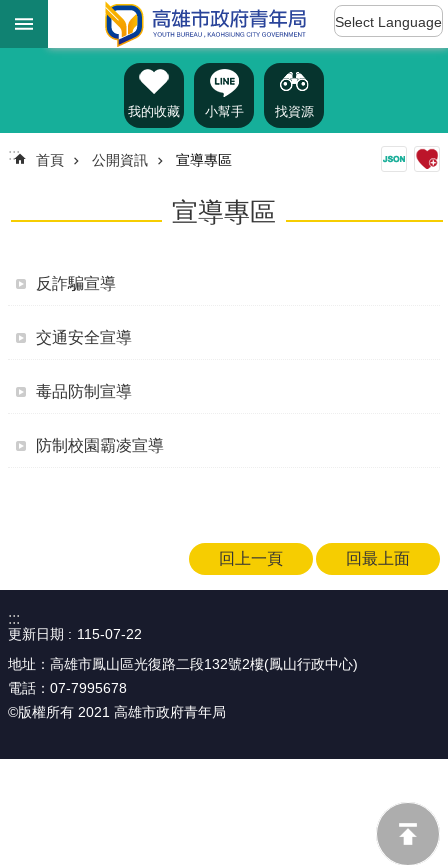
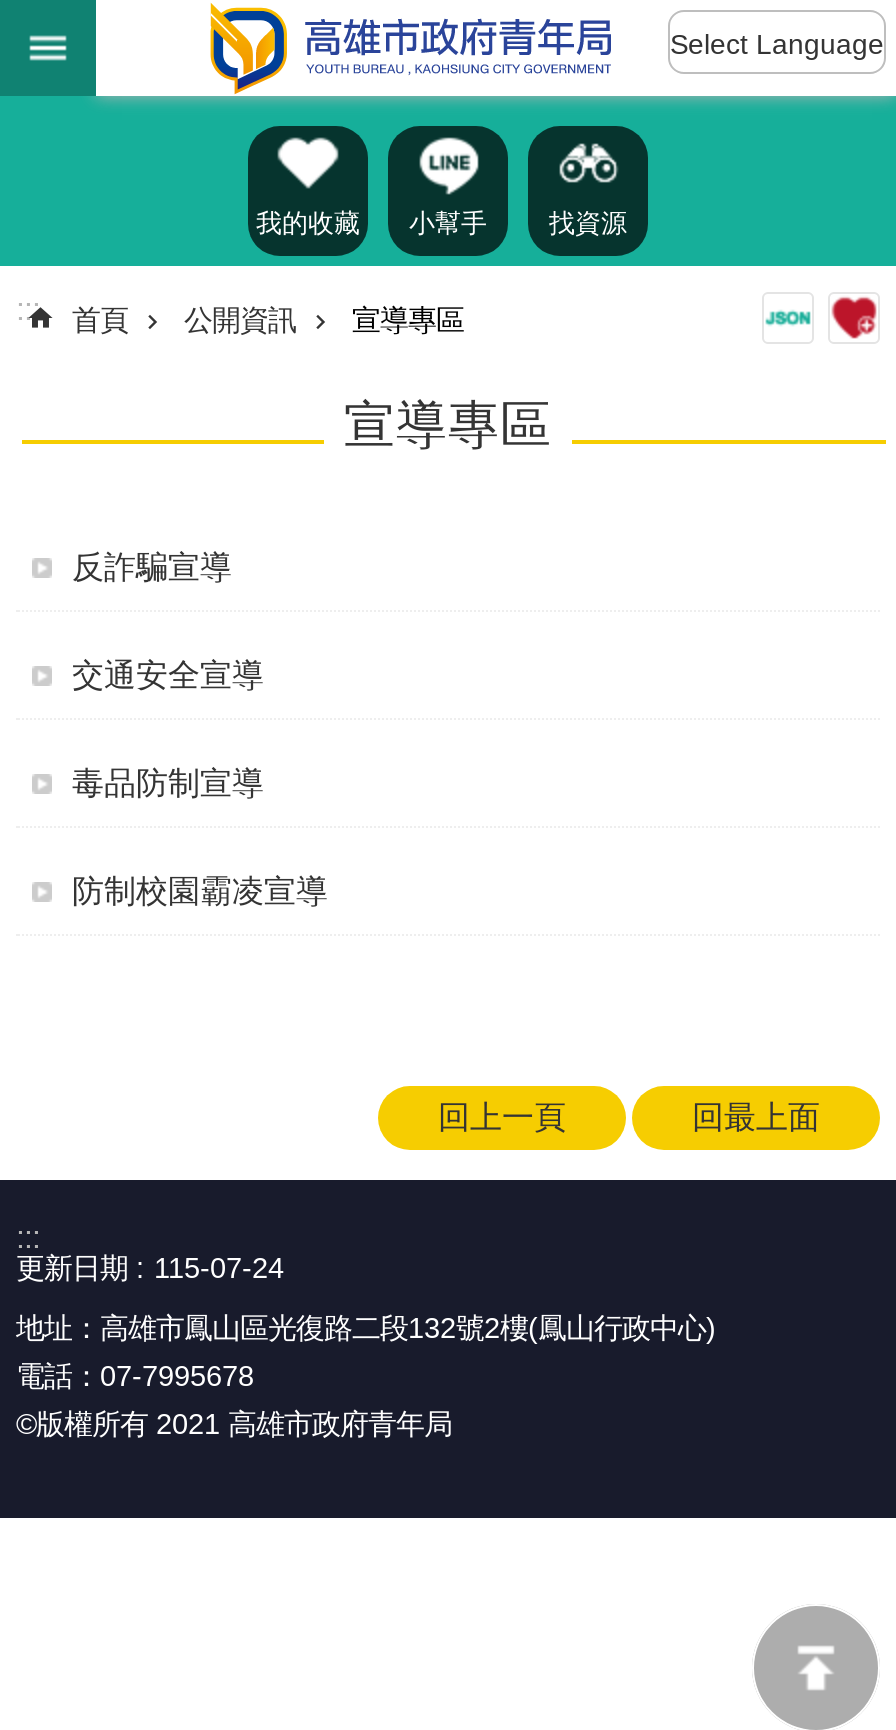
[8,626,142,642] 更新日期 115-07-22 -> [16,1252,284,1284] 更新日期 115-07-24

